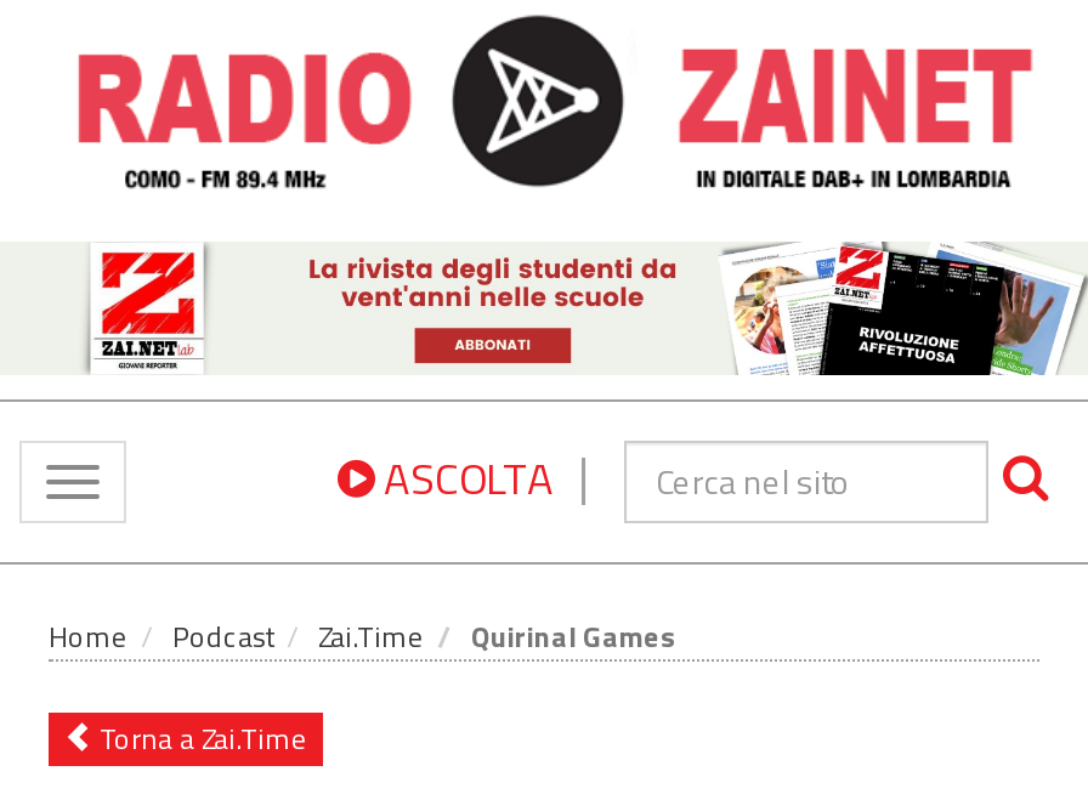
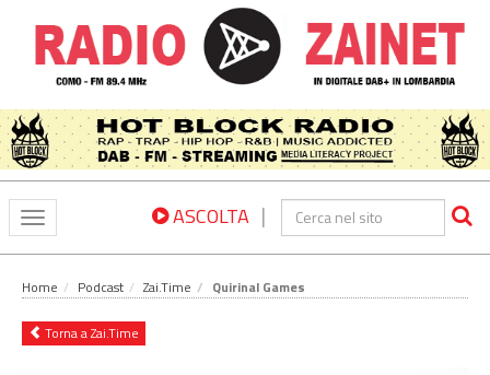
[7,242,1081,378] [image] -> [3,109,487,169] [image]

